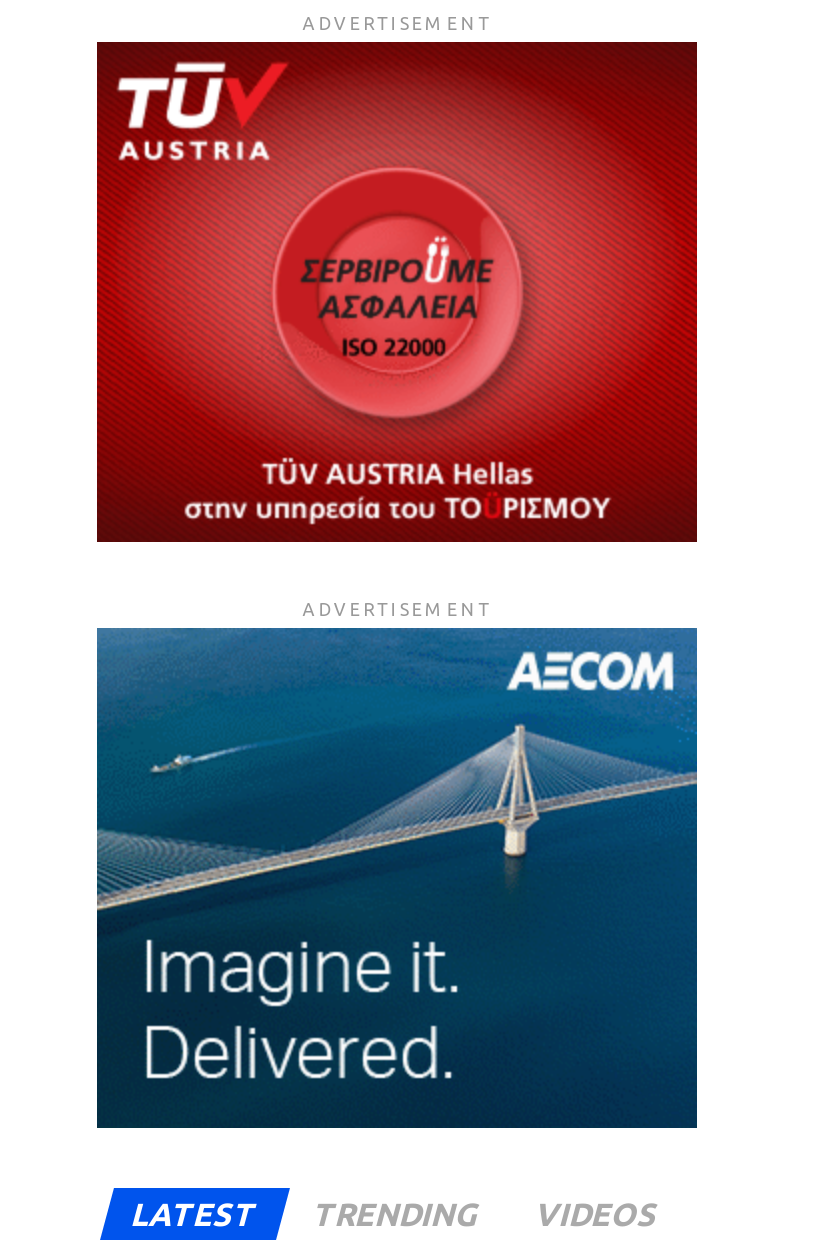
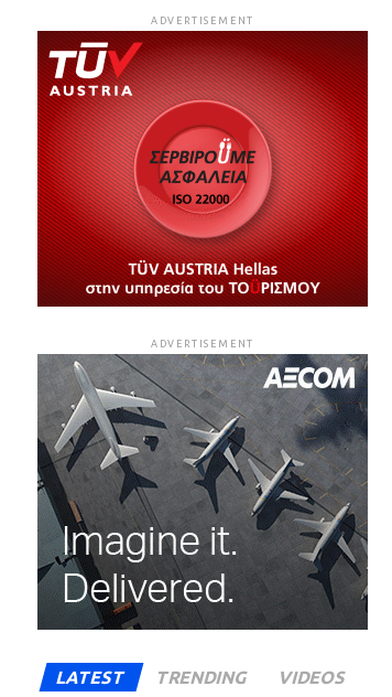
[95,628,699,1128] [image] -> [36,354,369,630] [image]

